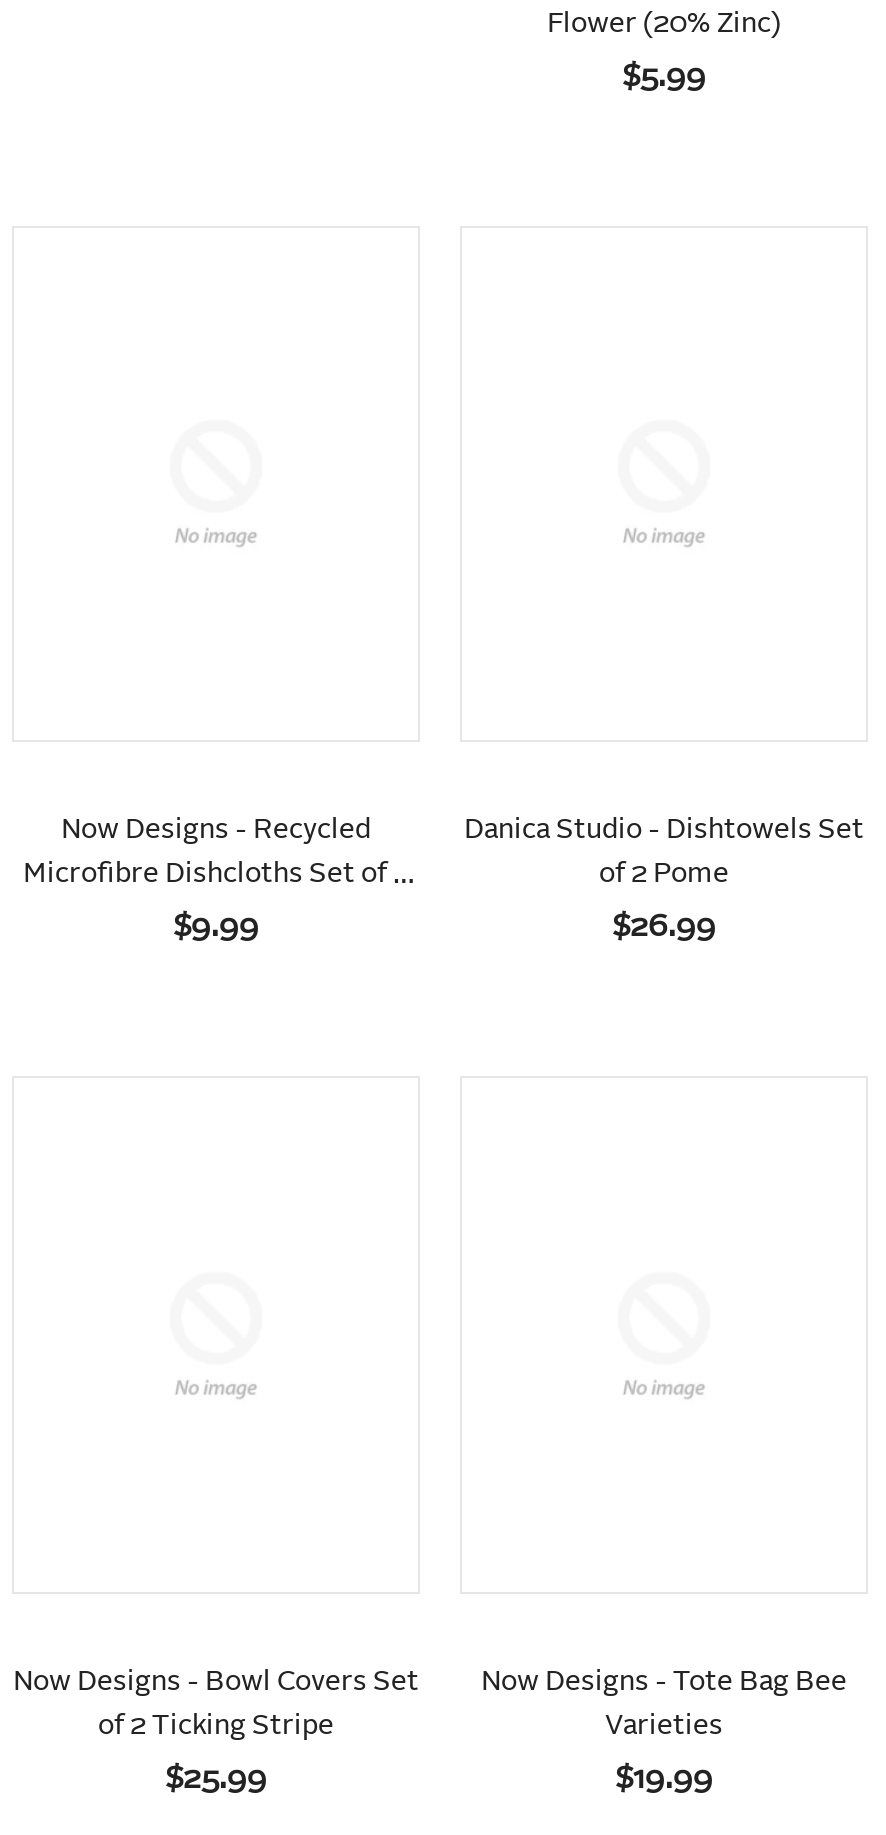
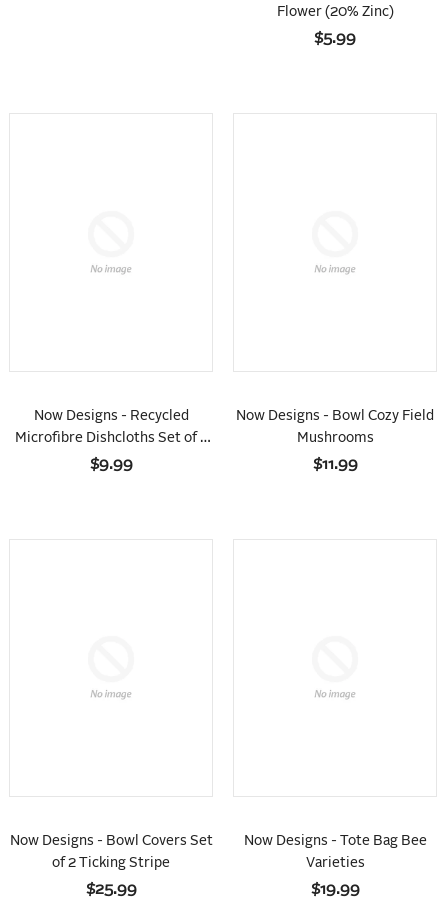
[464,817,864,845] Danica Studio - Dishtowels Set -> [236,409,434,423] Now Designs - Bowl Cozy Field
[599,861,729,889] of 2 Pome -> [296,431,373,445] Mushrooms
[612,913,716,943] $26.99 -> [312,457,357,472] $11.99

